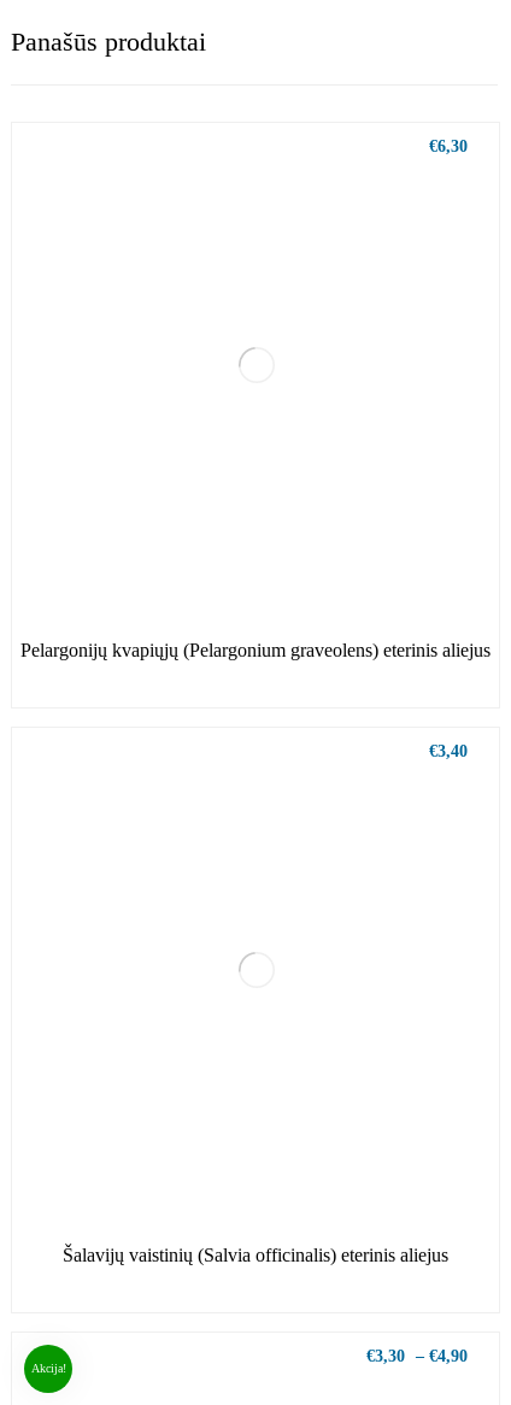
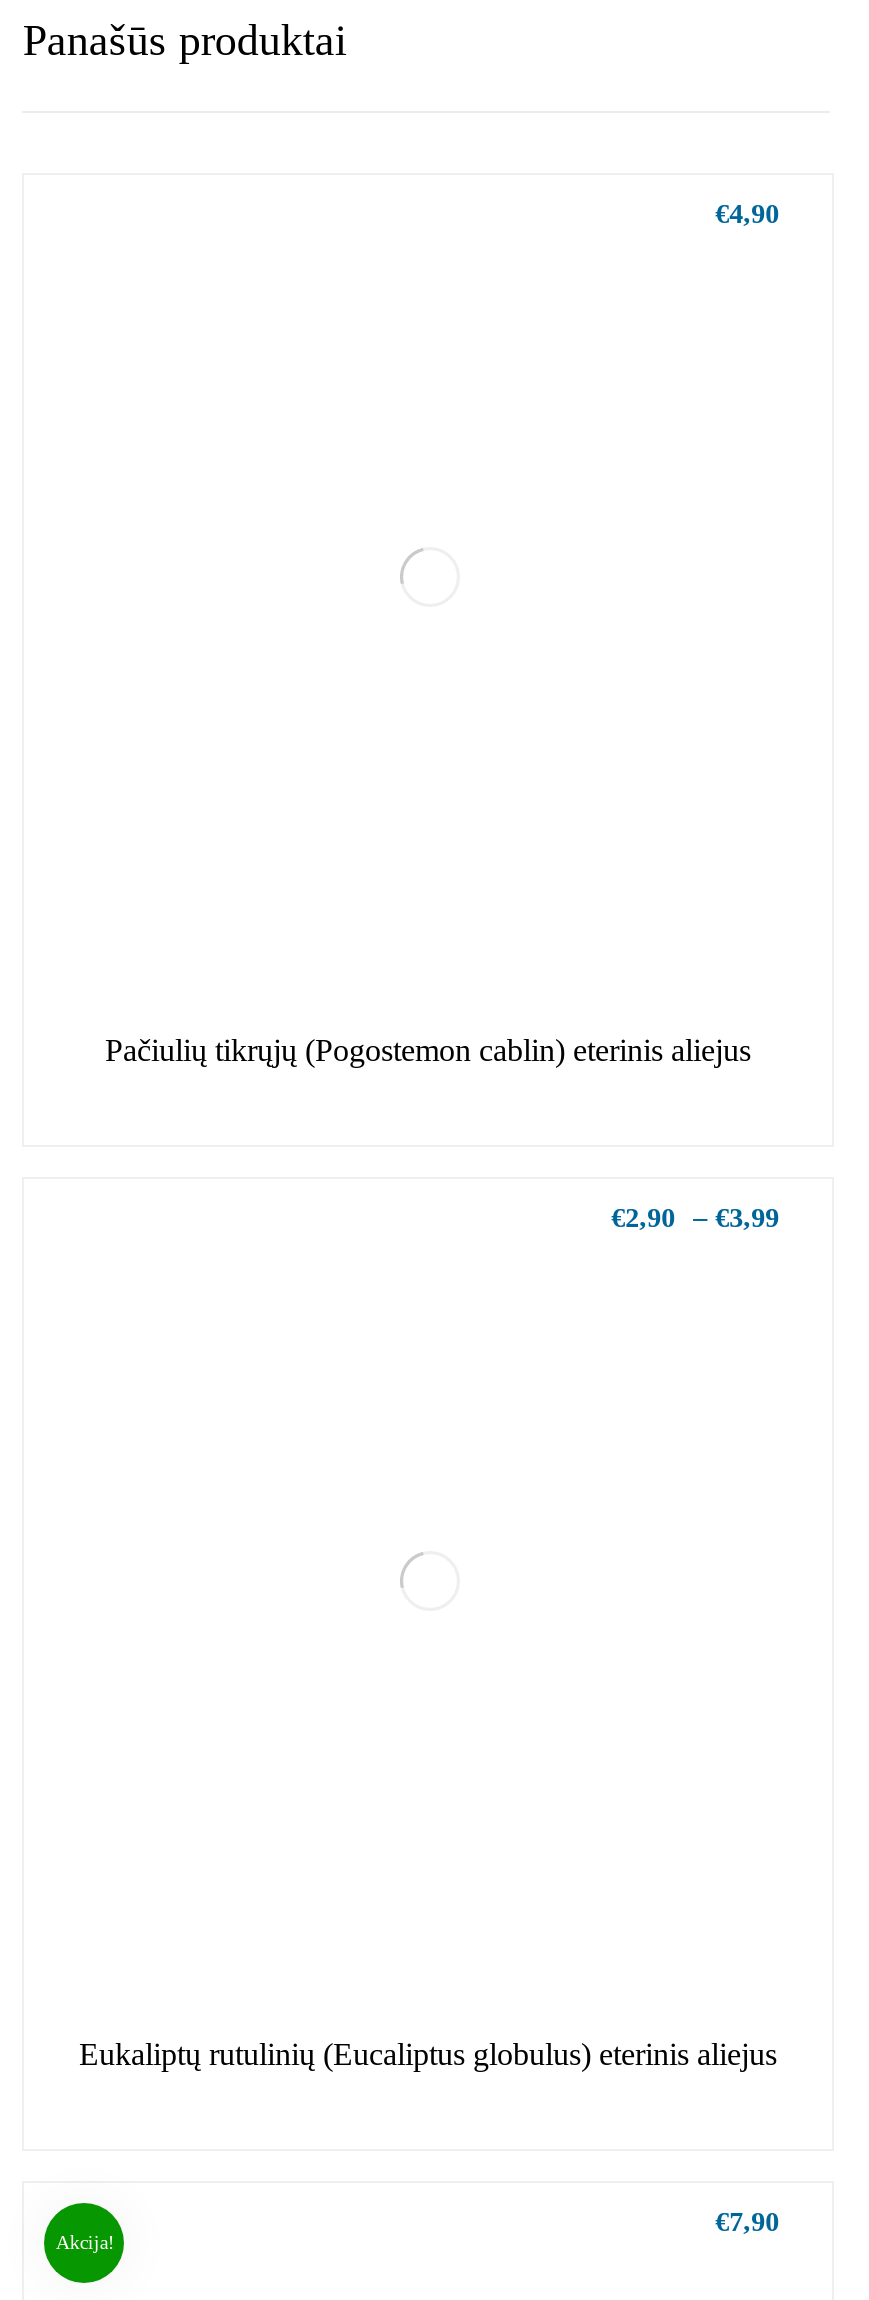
[429,137,467,155] €6,30 -> [715,199,779,229] €4,90
[20,640,491,660] Pelargonijų kvapiųjų (Pelargonium graveolens) eterinis aliejus -> [105,1033,751,1067] Pačiulių tikrųjų (Pogostemon cablin) eterinis aliejus
[429,742,467,760] €3,40 -> [611,1203,779,1233] €2,90 – €3,99
[63,1245,448,1266] Šalavijų vaistinių (Salvia officinalis) eterinis aliejus -> [79,2038,777,2072] Eukaliptų rutulinių (Eucaliptus globulus) eterinis aliejus
[366,1348,467,1366] €3,30 – €4,90 -> [715,2208,779,2238] €7,90

